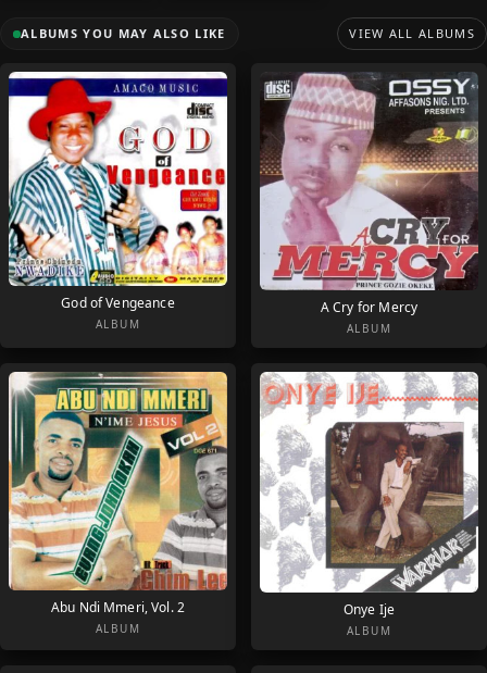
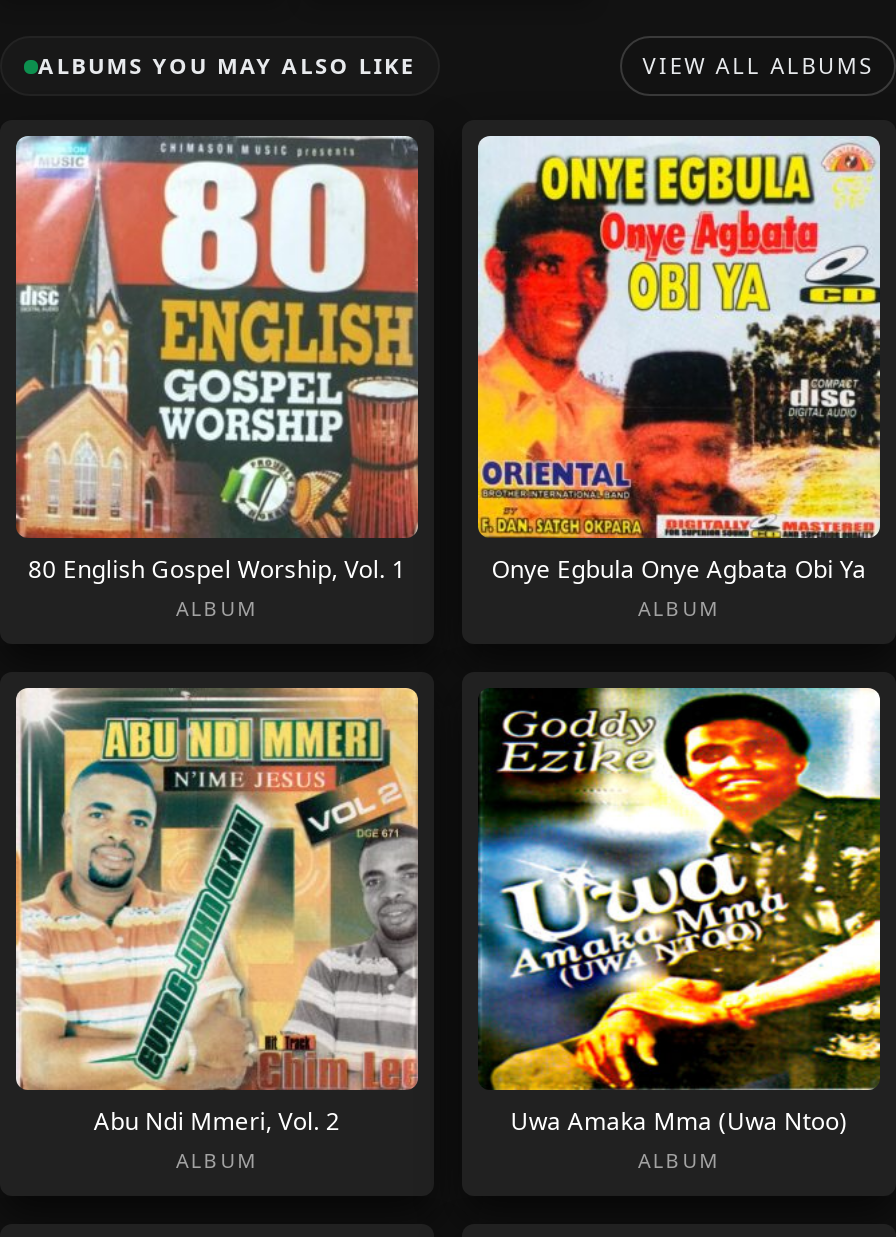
[8,71,228,312] [image] | God of Vengeance -> [14,134,420,587] [image] | 80 English Gospel Worship, Vol. 1
[259,72,479,317] [image] | A Cry for Mercy -> [476,134,882,587] [image] | Onye Egbula Onye Agbata Obi Ya
[259,371,479,618] [image] | Onye Ije -> [476,688,882,1139] [image] | Uwa Amaka Mma (Uwa Ntoo)

